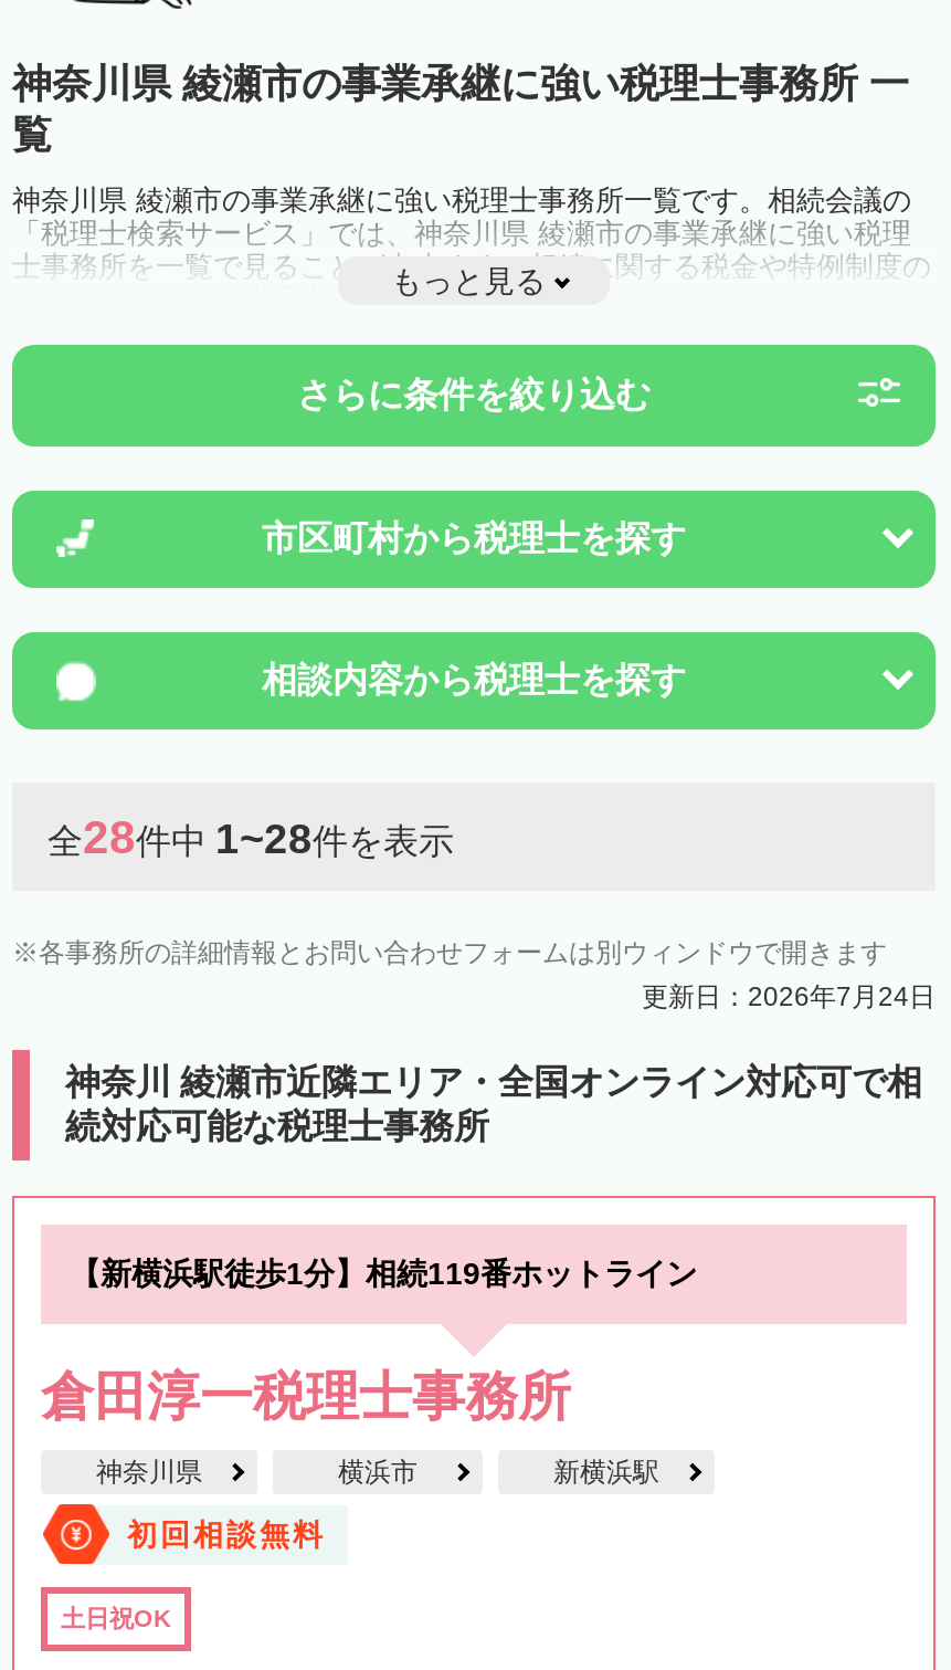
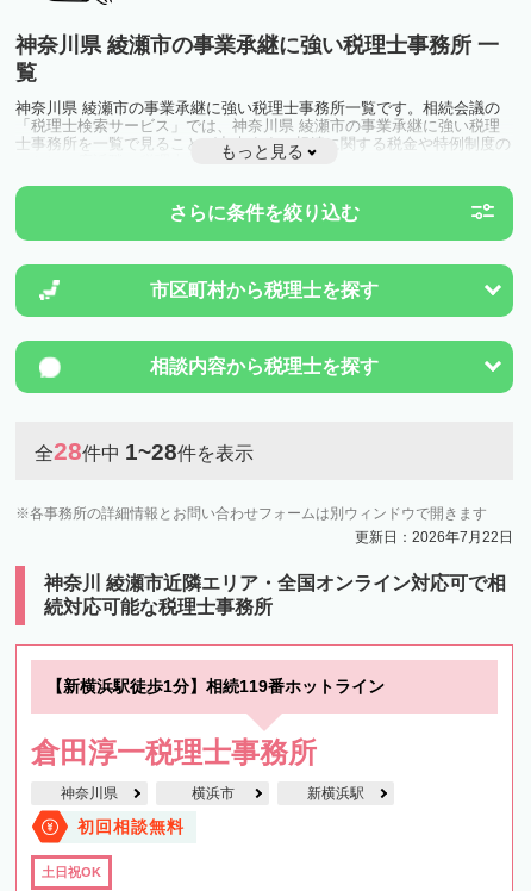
[642,981,936,1012] 更新日：2026年7月24日 -> [355,529,513,545] 更新日：2026年7月22日

